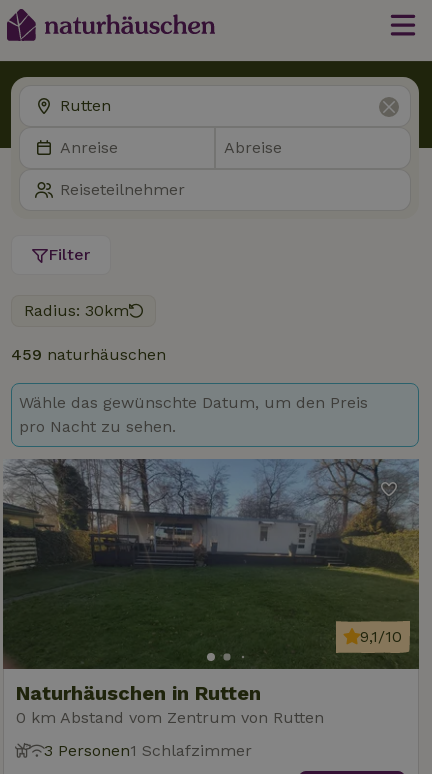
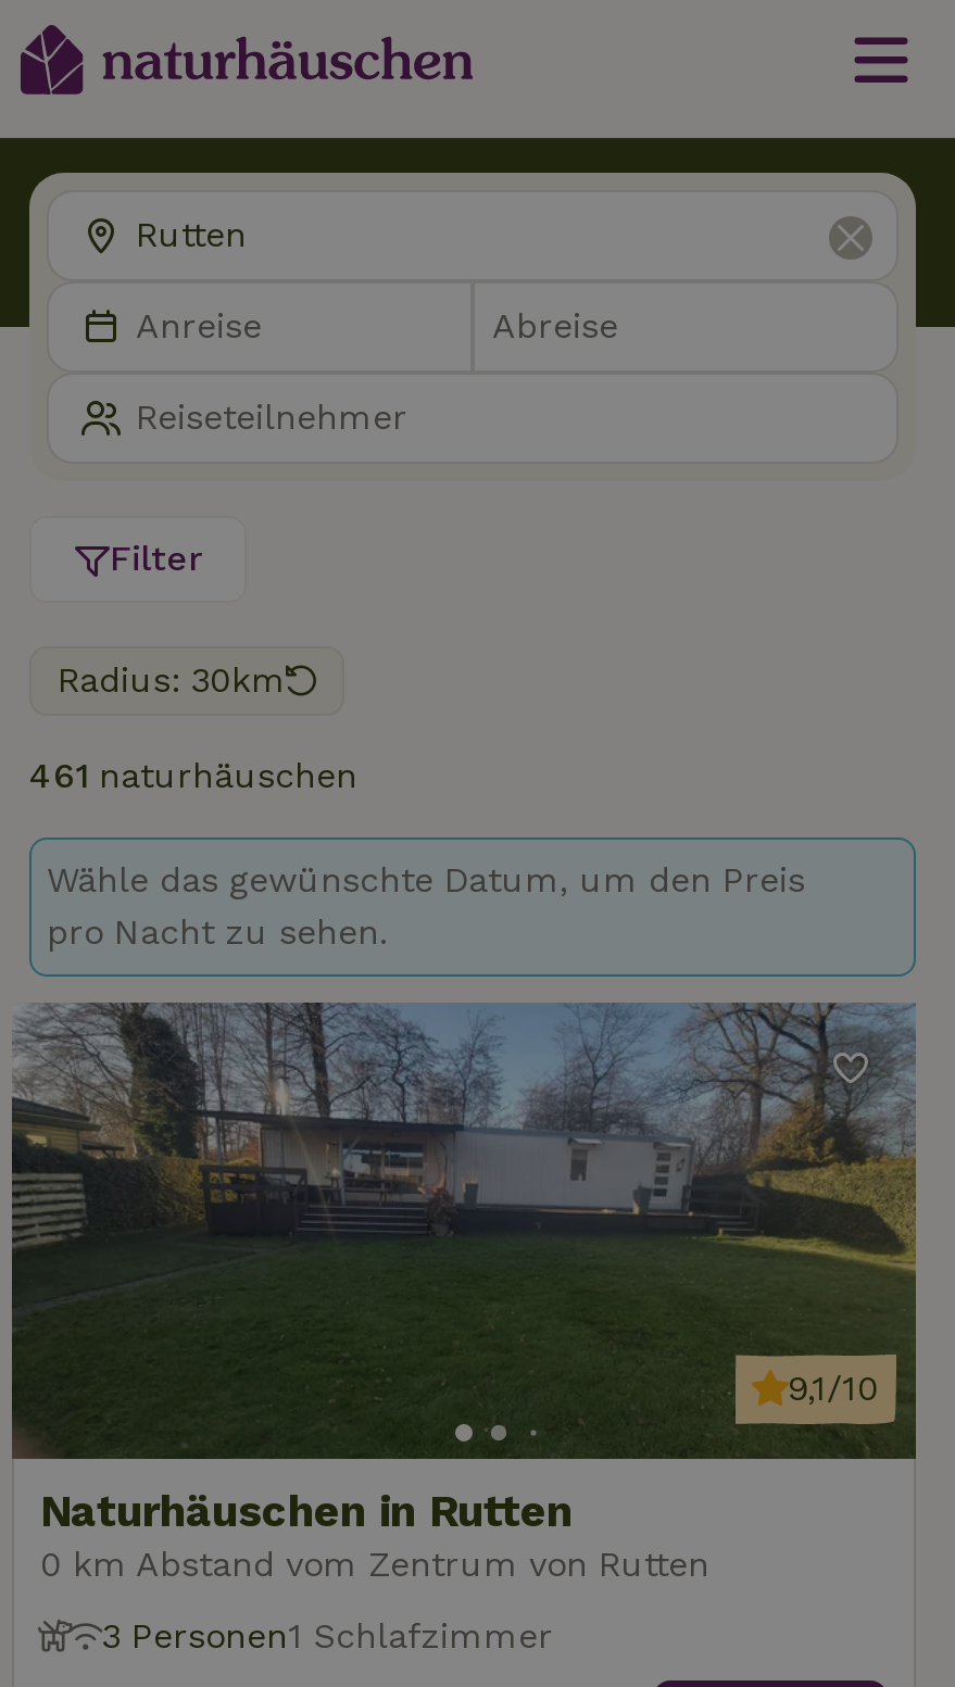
[11,345,166,364] 459 naturhäuschen -> [29,755,357,796] 461 naturhäuschen

